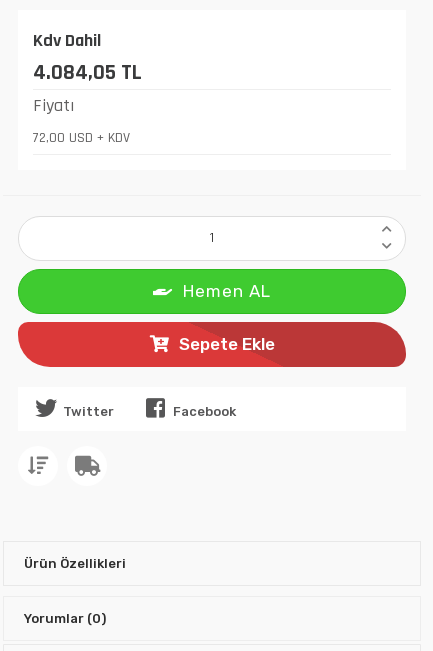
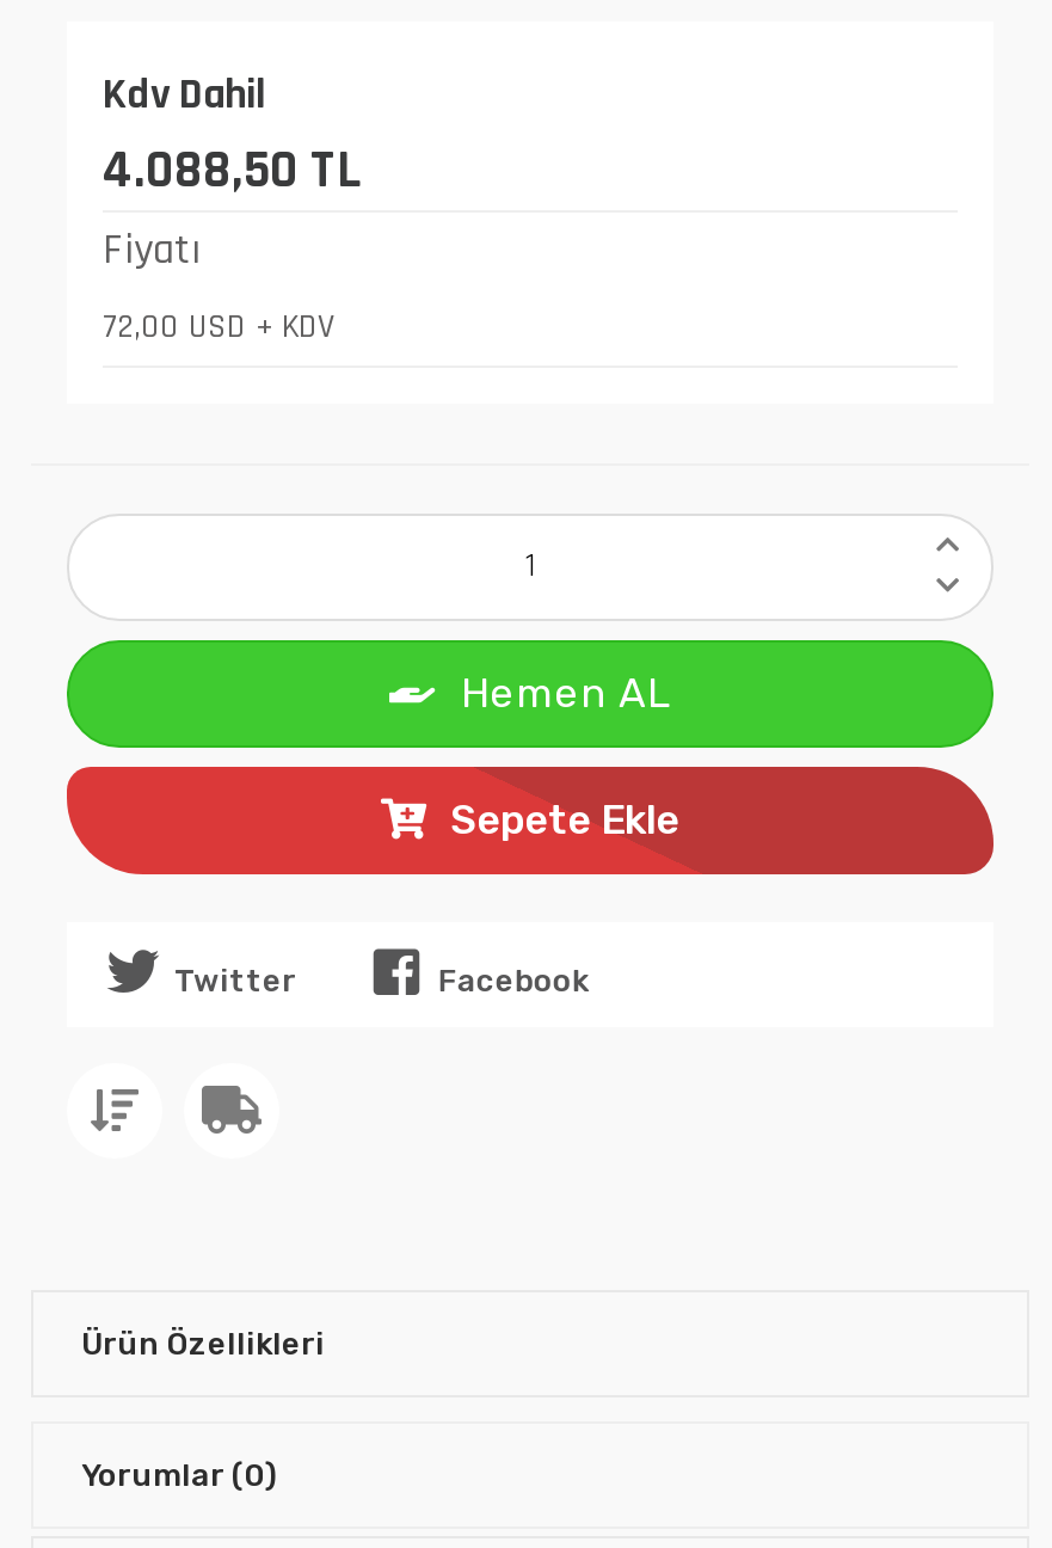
[33,59,142,87] 4.084,05 TL -> [103,138,361,205] 4.088,50 TL

